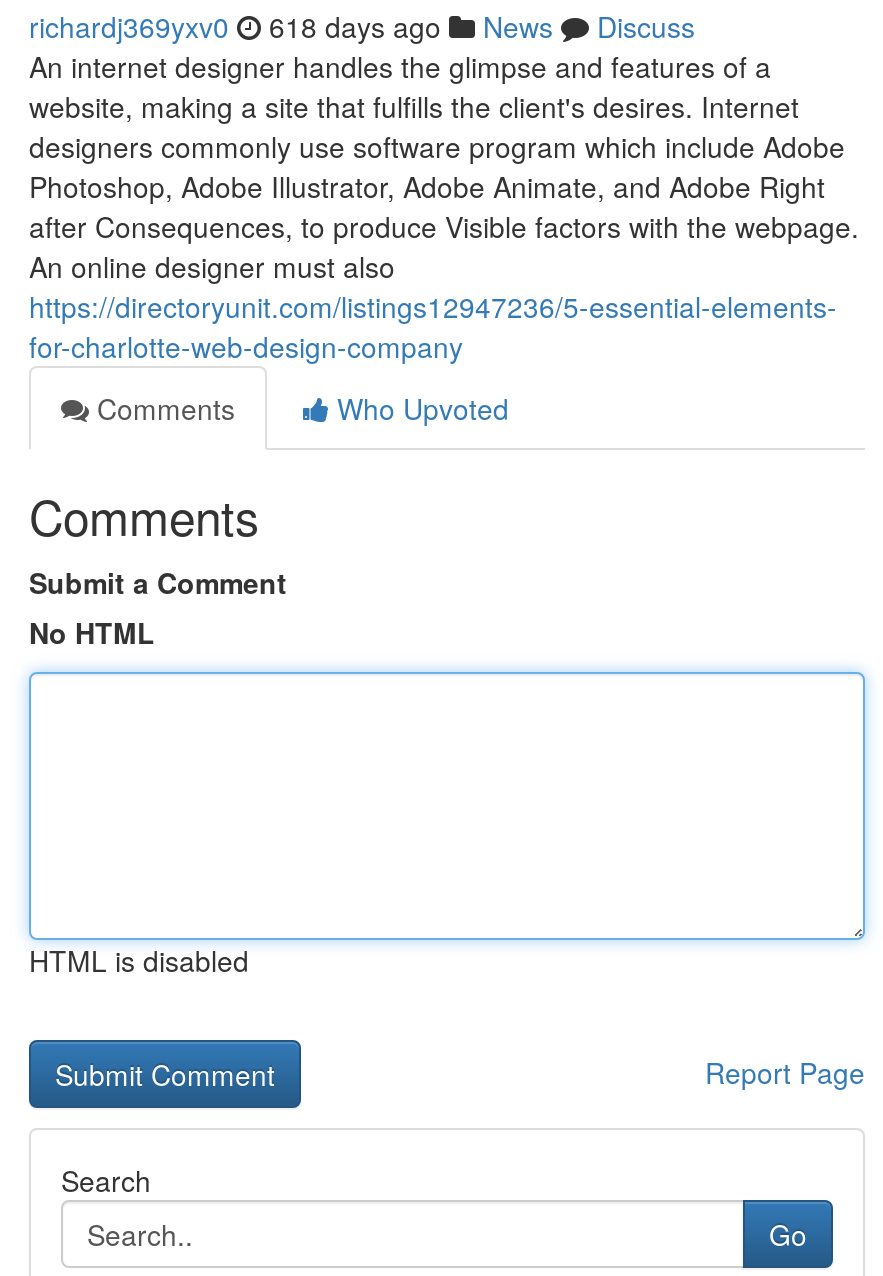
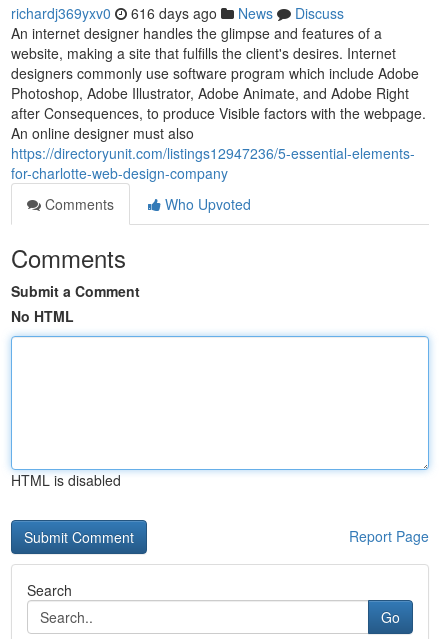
[29,6,695,46] richardj369yxv0 618 days ago News Discuss -> [11,3,344,23] richardj369yxv0 616 days ago News Discuss

